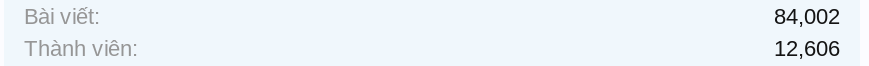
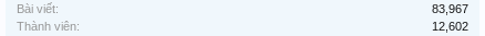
[774,4,840,28] 84,002 -> [432,2,468,15] 83,967
[774,36,840,60] 12,606 -> [432,20,468,33] 12,602

